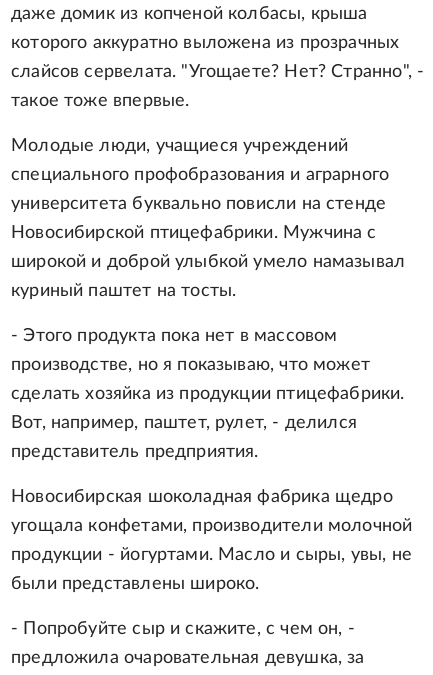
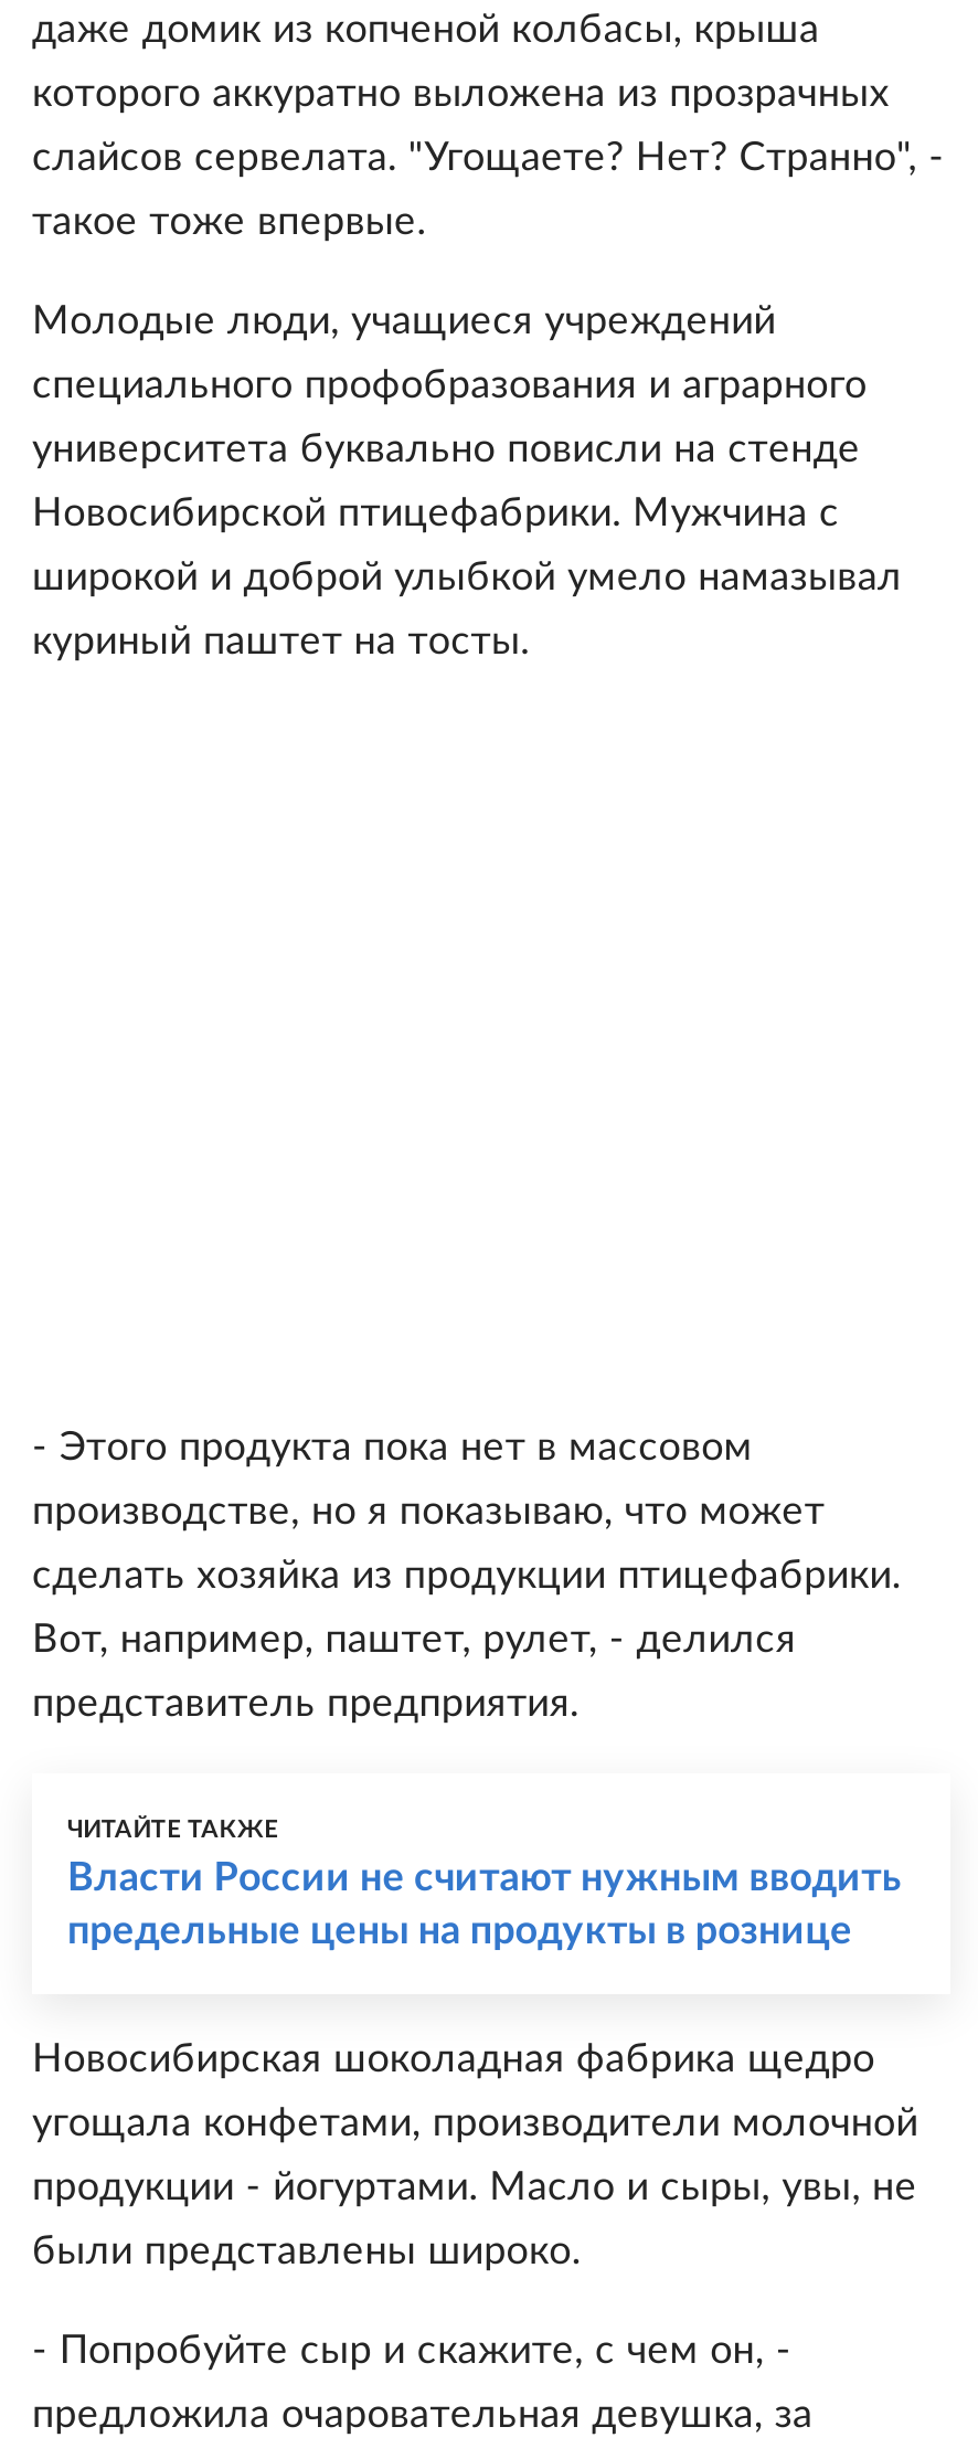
none -> [67,1818,902,1953] ЧИТАЙТЕ ТАКЖЕ | Власти России не считают нужным вводить | предельные цены на продукты в рознице

